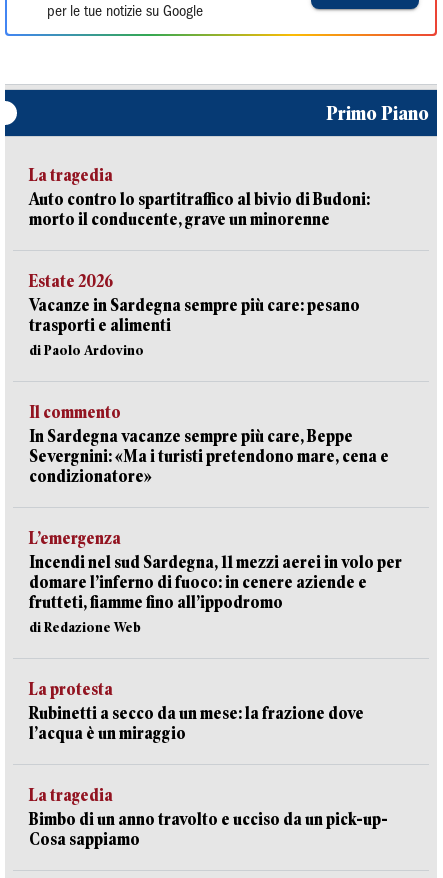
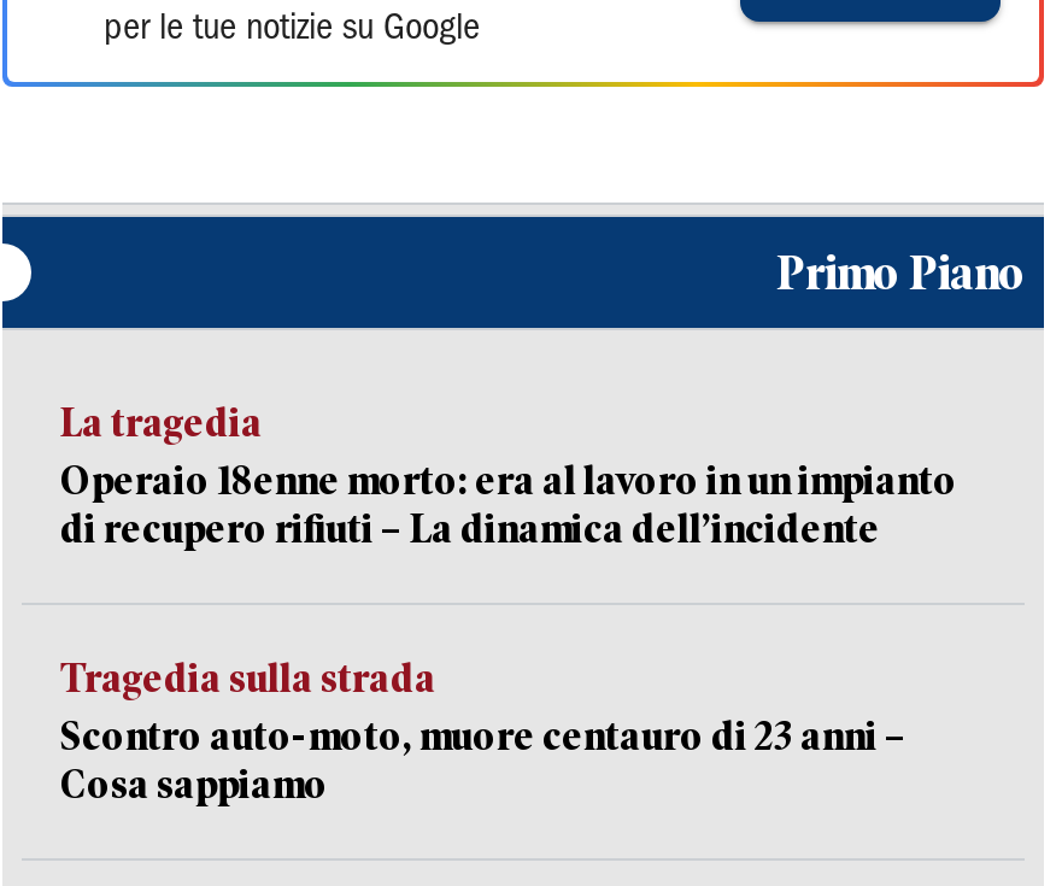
[29,190,402,829] Auto contro lo spartitraffico al bivio di Budoni: | morto il conducente, grave un minorenne | Estate 2026 | Vacanze in Sardegna sempre più care: pesano | trasporti e alimenti | di Paolo Ardovino | Il commento | In Sardegna vacanze sempre più care, Beppe | Severgnini: «Ma i turisti pretendono mare, cena e | condizionatore» | L’emergenza | Incendi nel sud Sardegna, 11 mezzi aerei in volo per | domare l’inferno di fuoco: in cenere aziende e | frutteti, fiamme fino all’ippodromo | di Redazione Web | La protesta | Rubinetti a secco da un mese: la frazione dove | l’acqua è un miraggio | La tragedia | Bimbo di un anno travolto e ucciso da un pick-up- -> [60,458,957,759] Operaio 18enne morto: era al lavoro in un impianto | di recupero rifiuti – La dinamica dell’incidente | Tragedia sulla strada | Scontro auto-moto, muore centauro di 23 anni –

